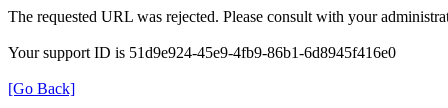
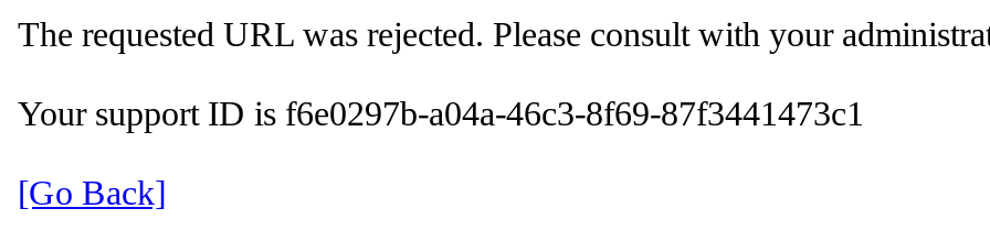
[8,44,396,61] Your support ID is 51d9e924-45e9-4fb9-86b1-6d8945f416e0 -> [18,95,864,132] Your support ID is f6e0297b-a04a-46c3-8f69-87f3441473c1

